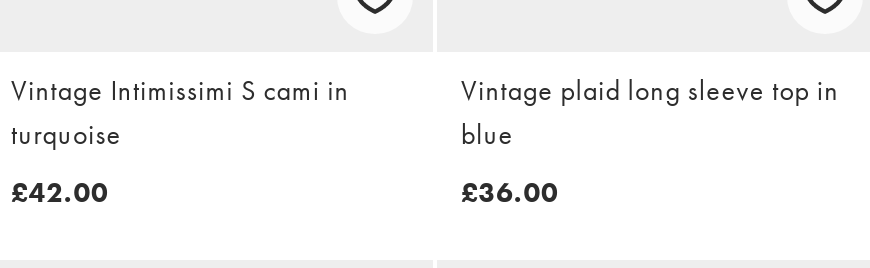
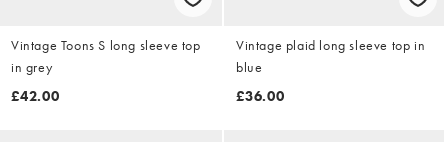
[11,71,350,151] Vintage Intimissimi S cami in | turquoise -> [11,36,201,76] Vintage Toons S long sleeve top | in grey

